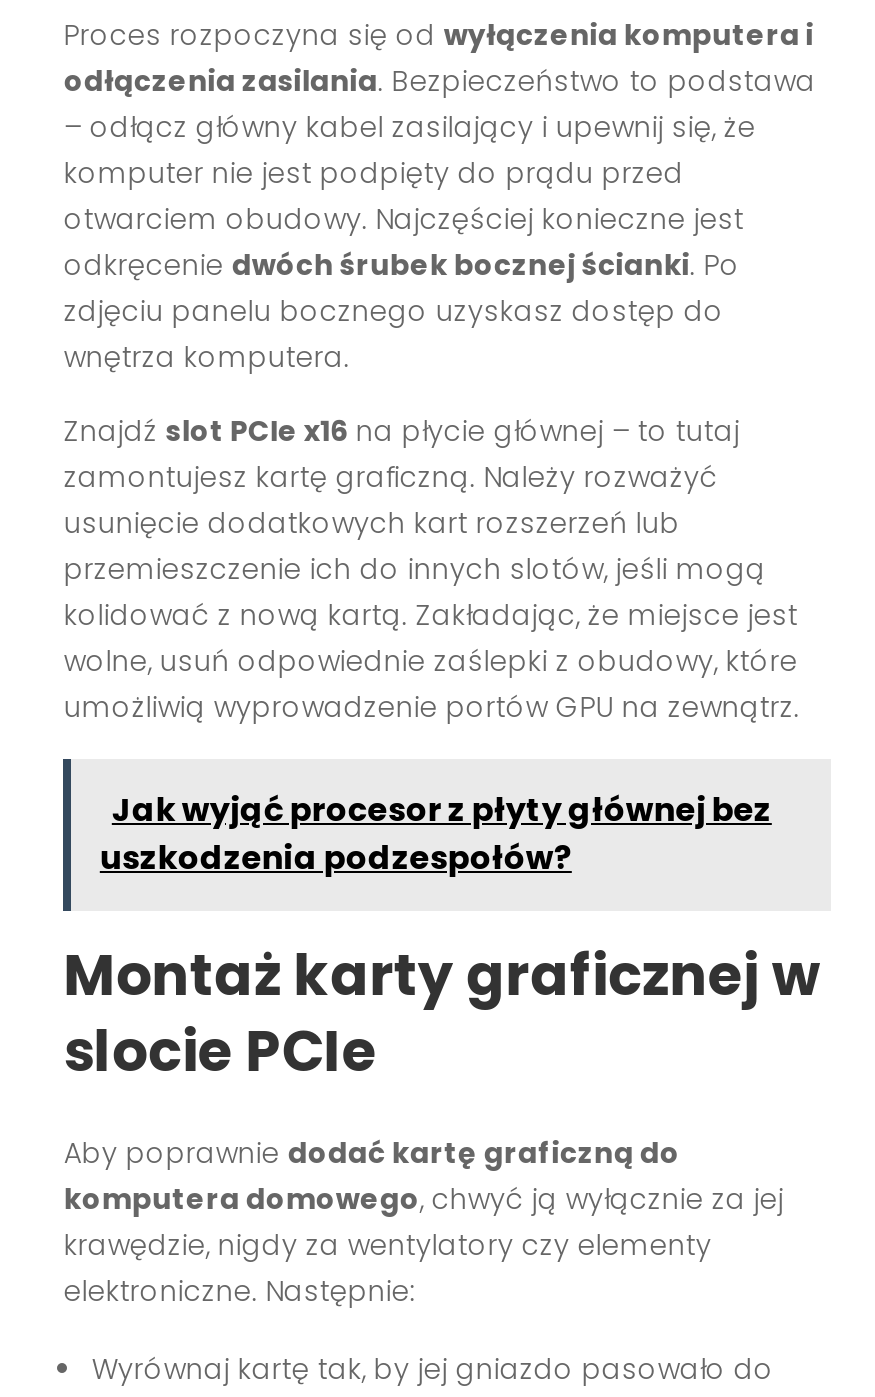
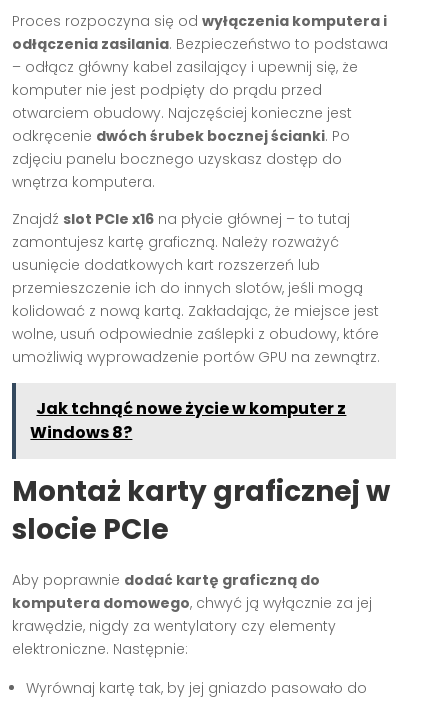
[100,787,772,881] Jak wyjąć procesor z płyty głównej bez | uszkodzenia podzespołów? -> [30,397,346,444] Jak tchnąć nowe życie w komputer z | Windows 8?

